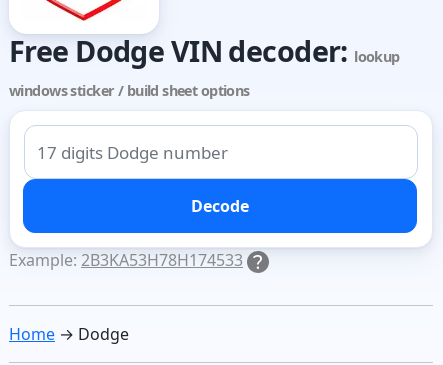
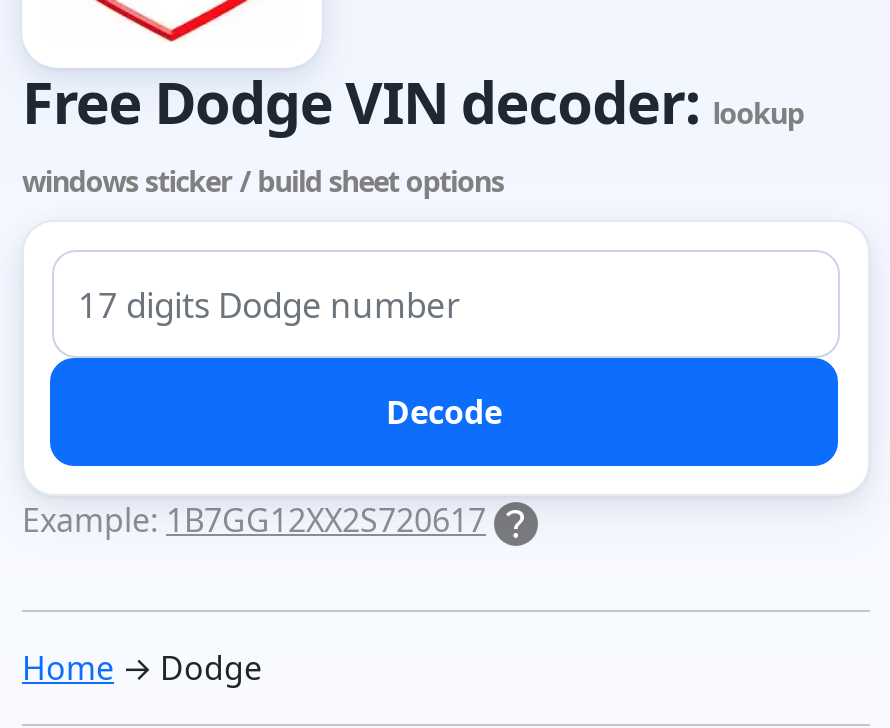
[9,249,243,271] Example: 2B3KA53H78H174533 -> [22,499,486,543] Example: 1B7GG12XX2S720617

